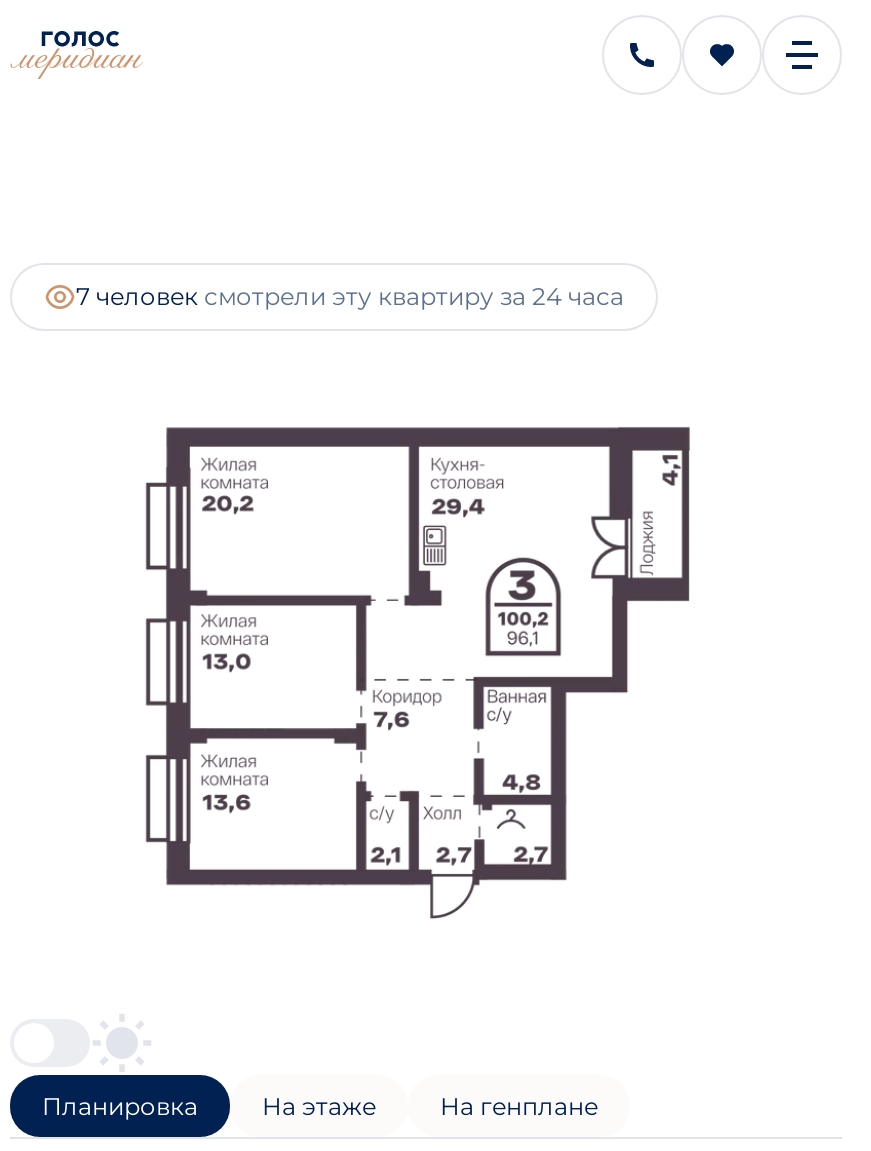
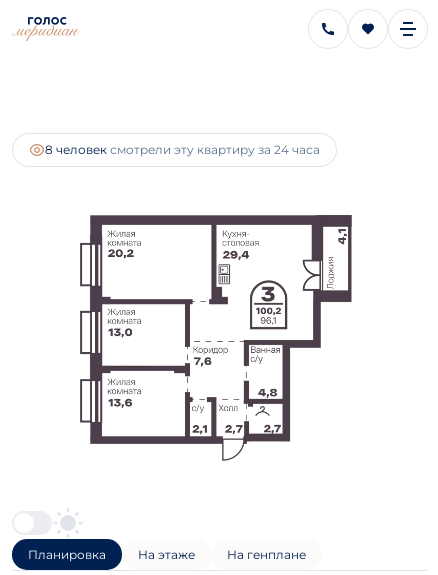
[76,281,624,311] 7 человек смотрели эту квартиру за 24 часа -> [45,142,320,157] 8 человек смотрели эту квартиру за 24 часа

